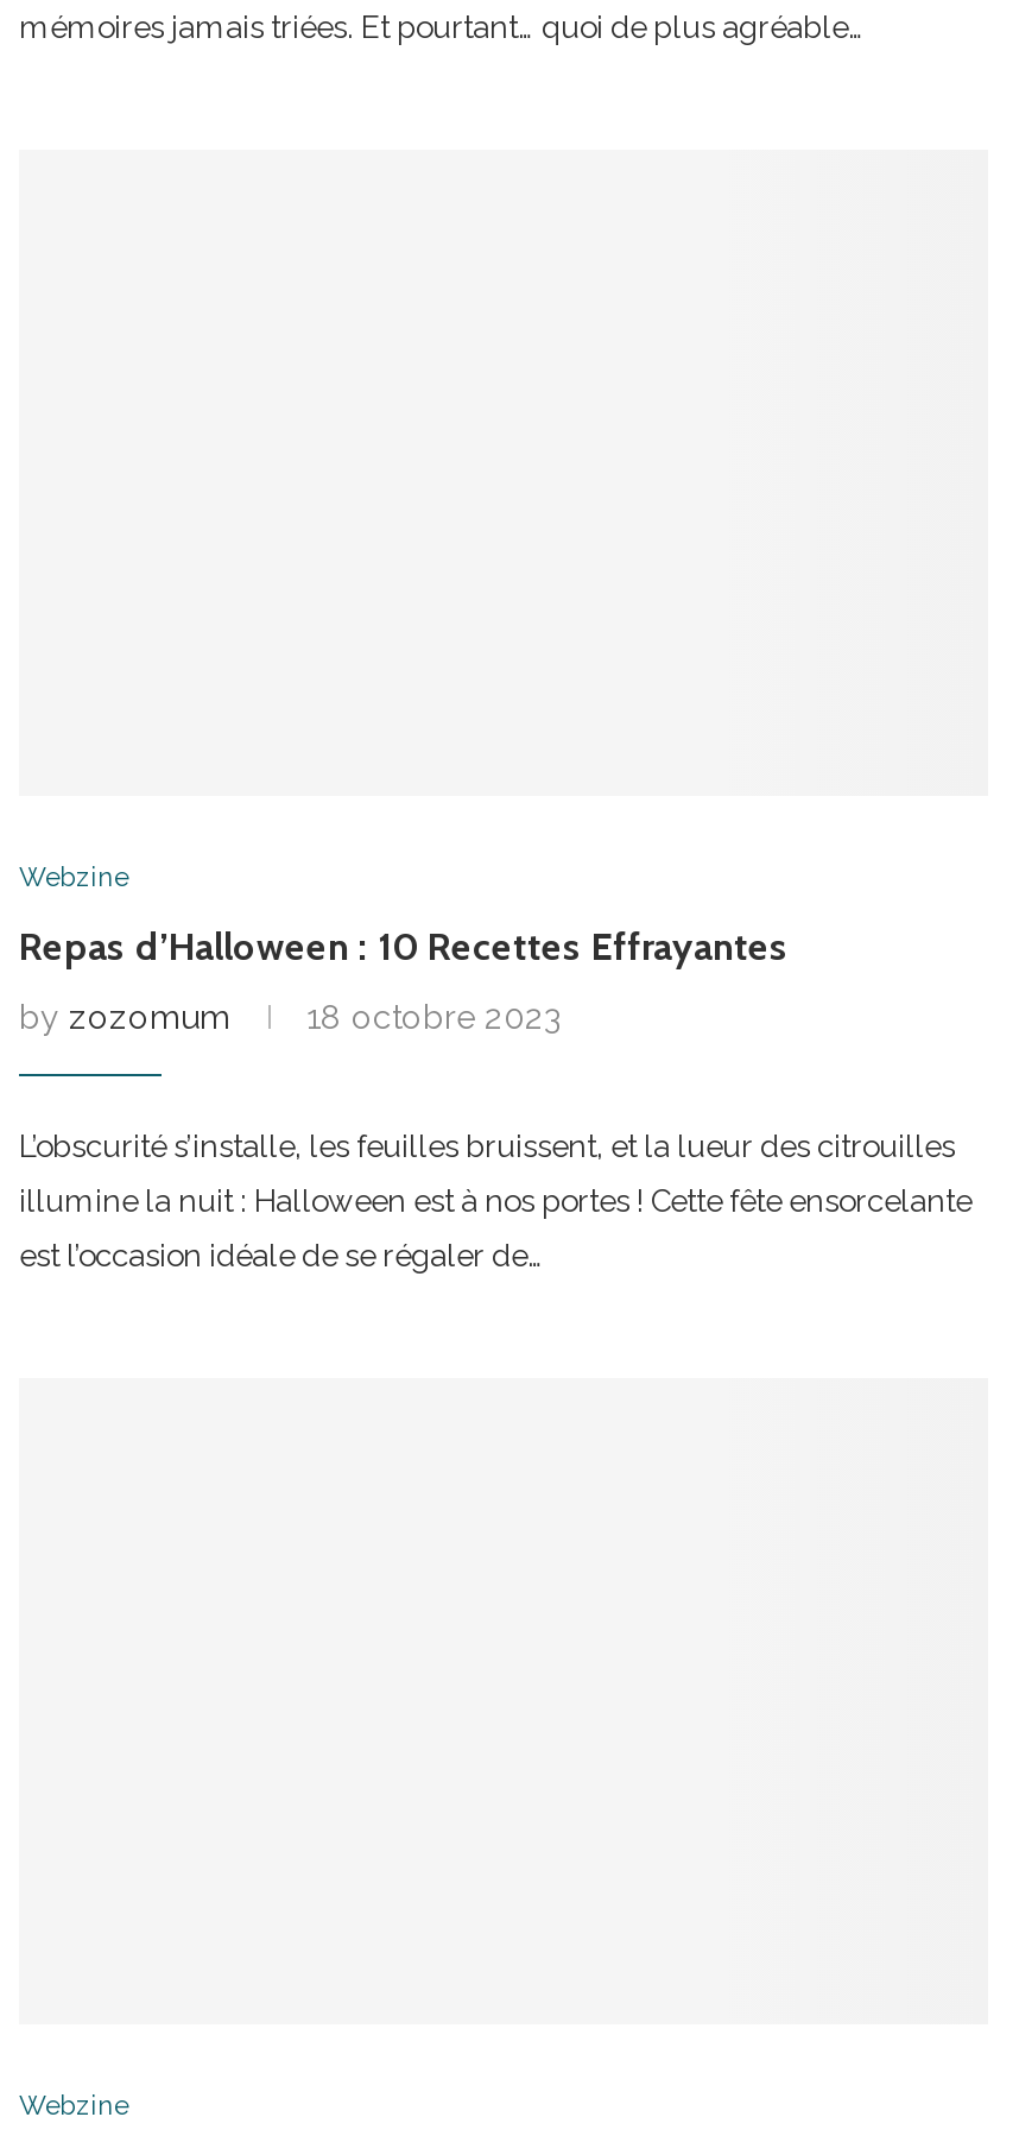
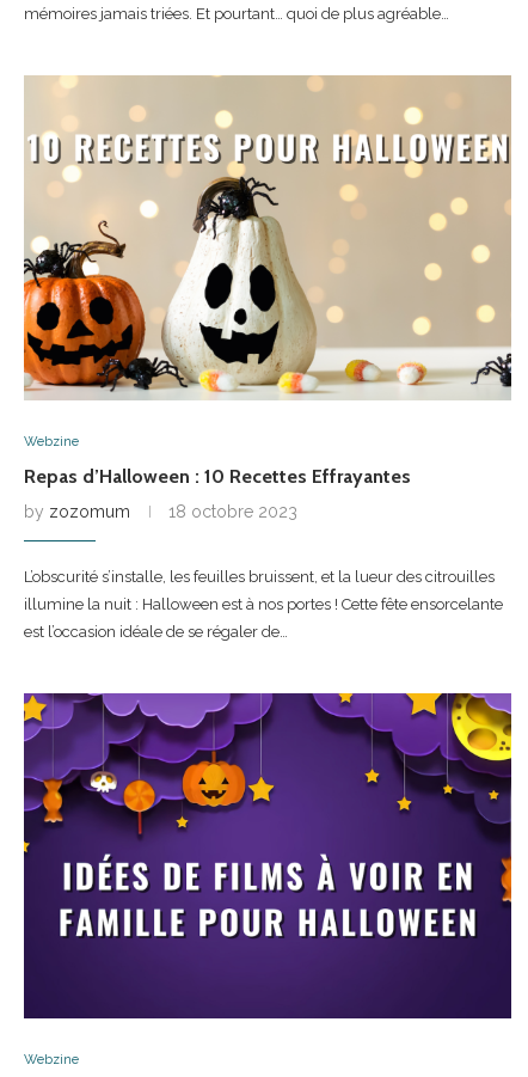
none -> [23,75,512,400] [image]
none -> [23,692,512,1020] [image]

